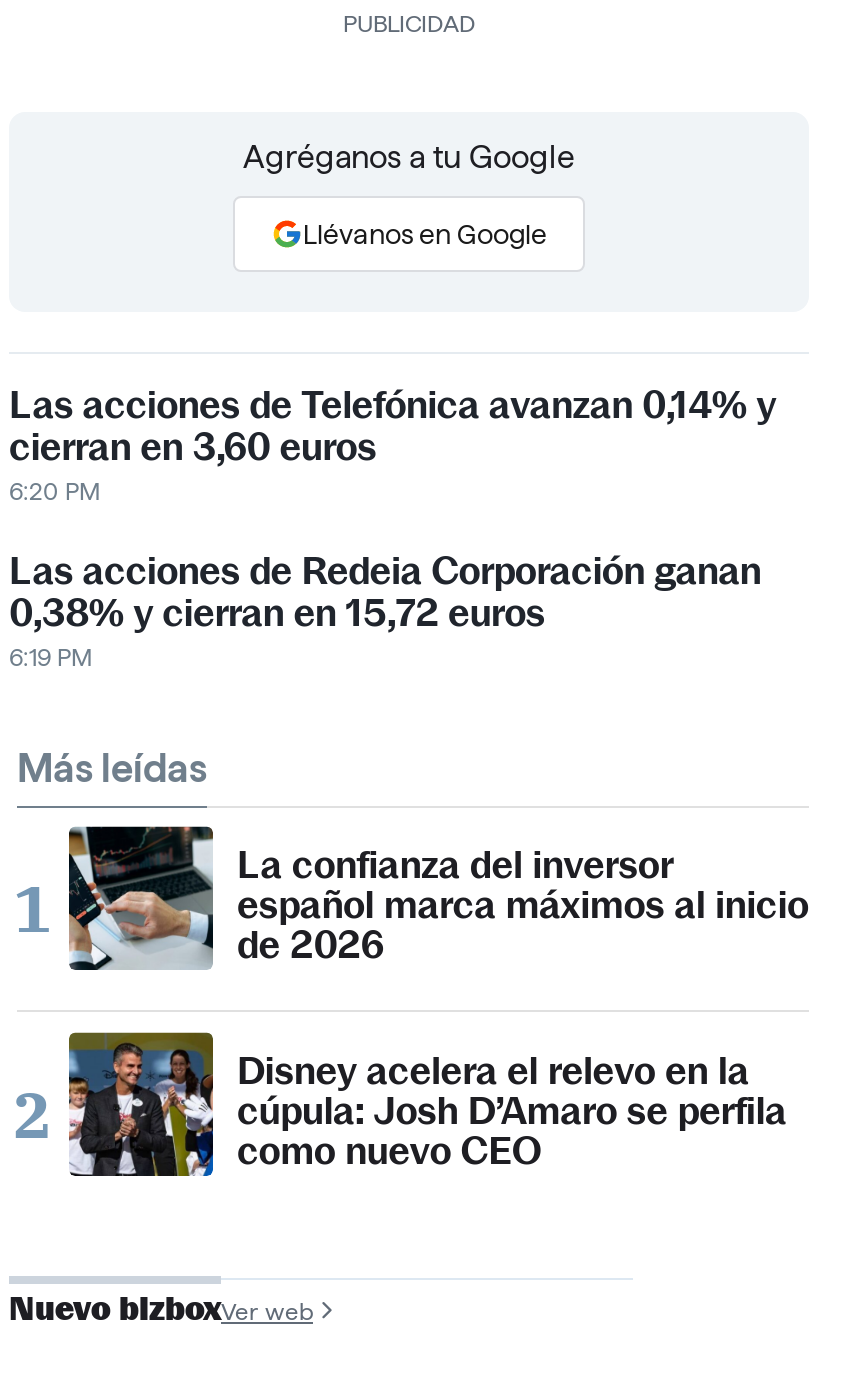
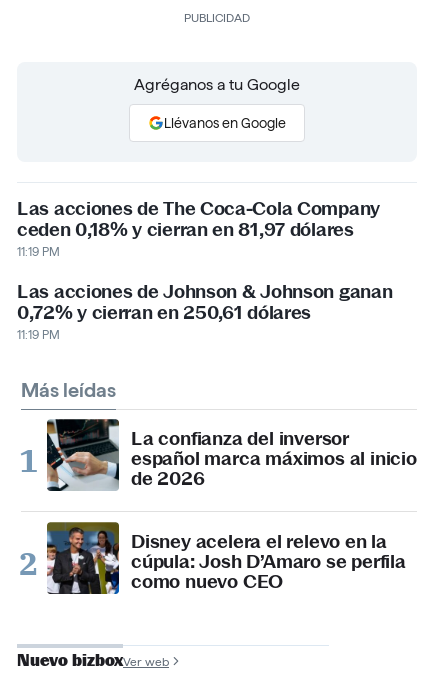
[9,382,776,504] Las acciones de Telefónica avanzan 0,14% y | cierran en 3,60 euros | 6:20 PM -> [17,197,380,258] Las acciones de The Coca-Cola Company | ceden 0,18% y cierran en 81,97 dólares | 11:19 PM
[9,548,761,670] Las acciones de Redeia Corporación ganan | 0,38% y cierran en 15,72 euros | 6:19 PM -> [17,280,392,341] Las acciones de Johnson & Johnson ganan | 0,72% y cierran en 250,61 dólares | 11:19 PM

